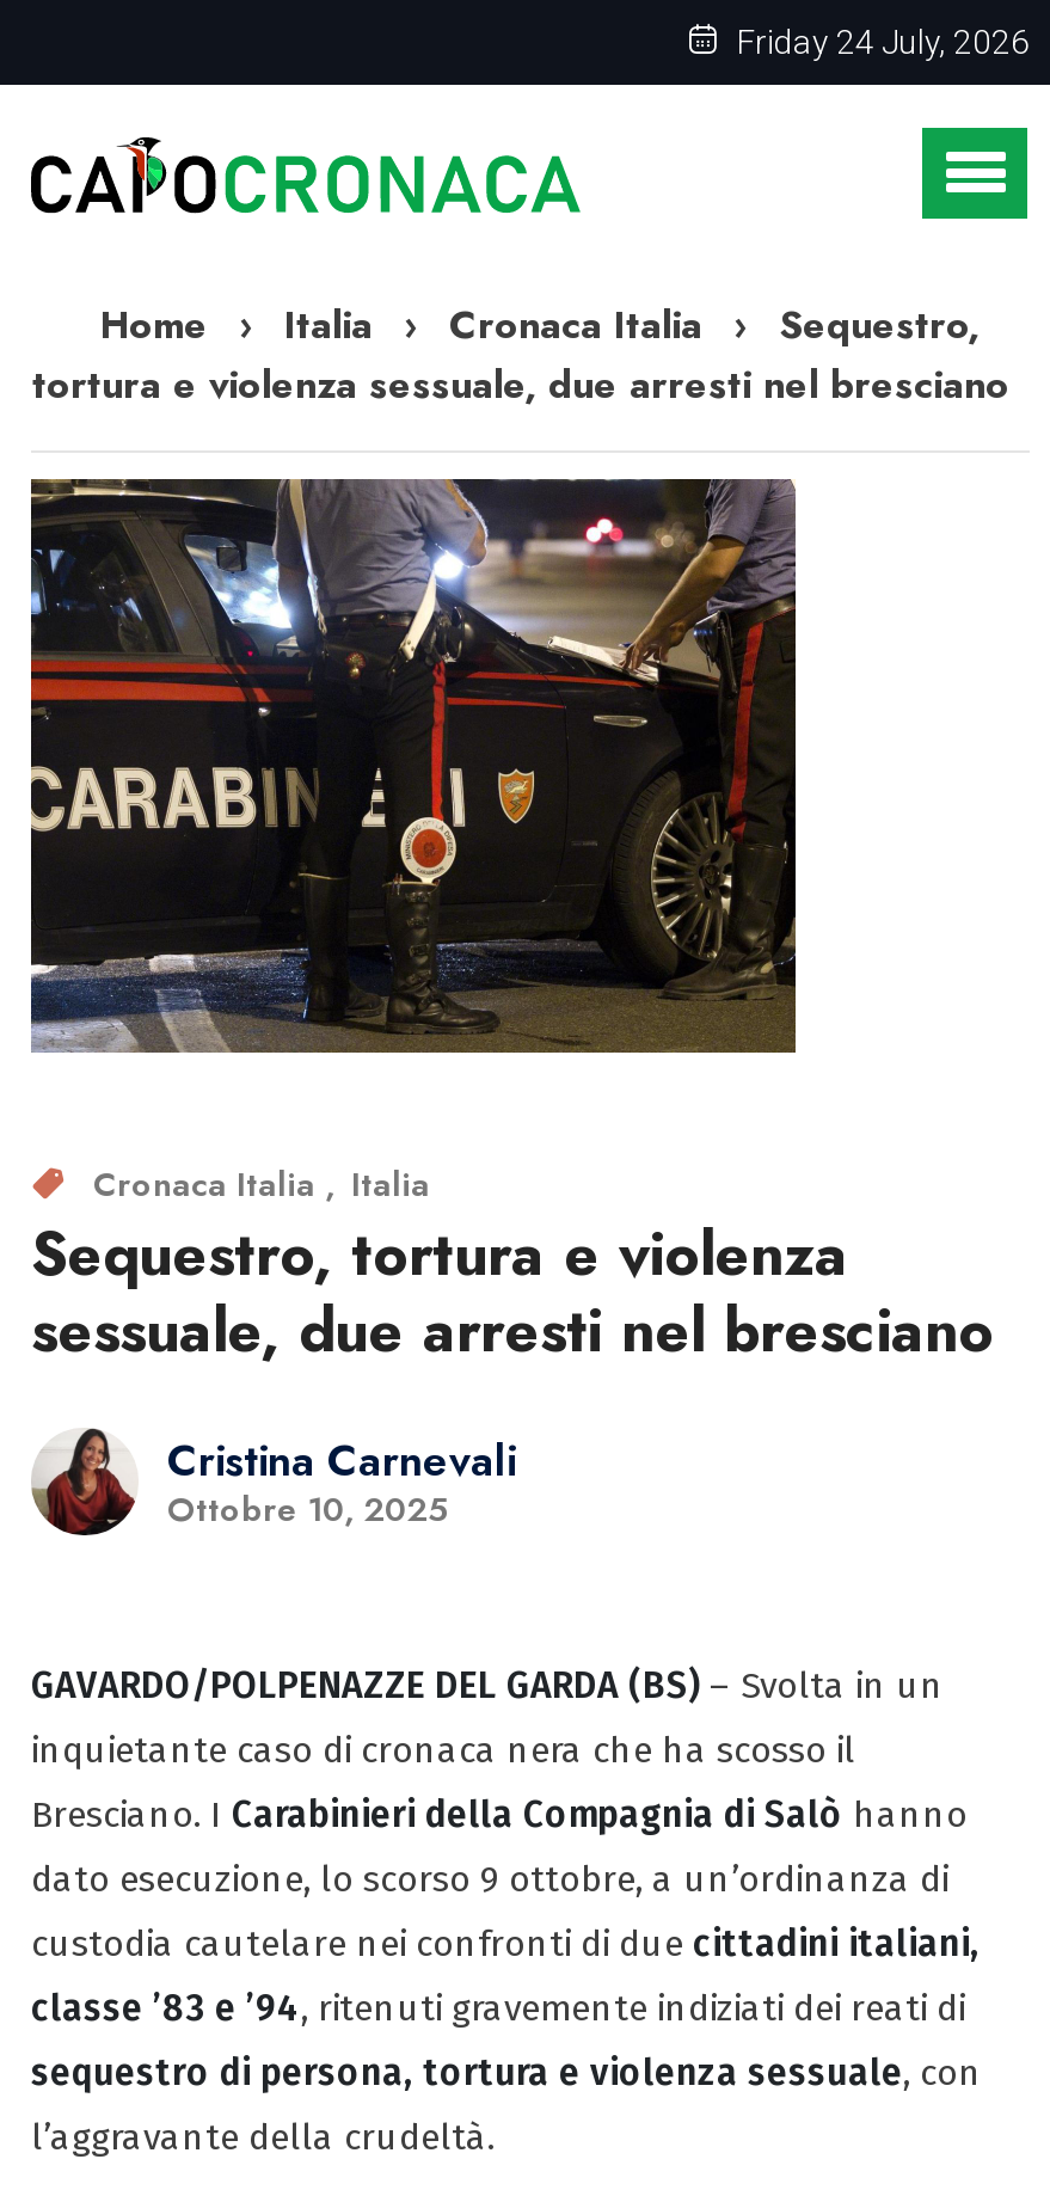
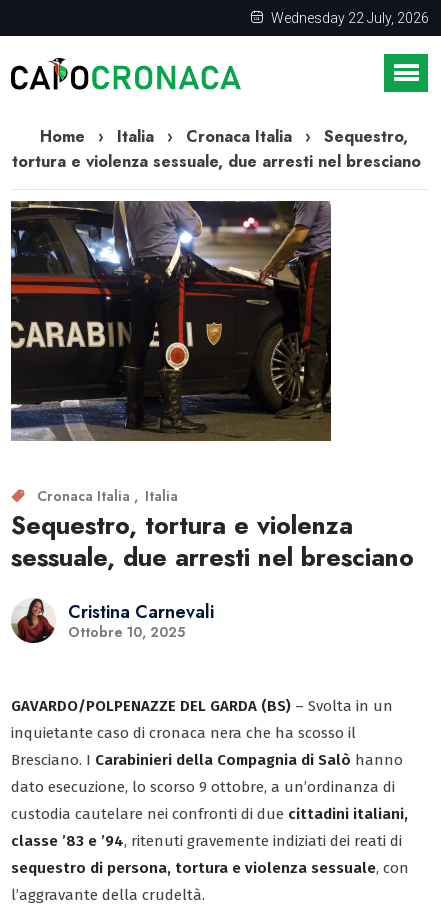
[736,23,1030,61] Friday 24 July, 2026 -> [271,10,429,26] Wednesday 22 July, 2026

